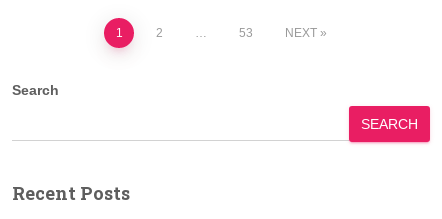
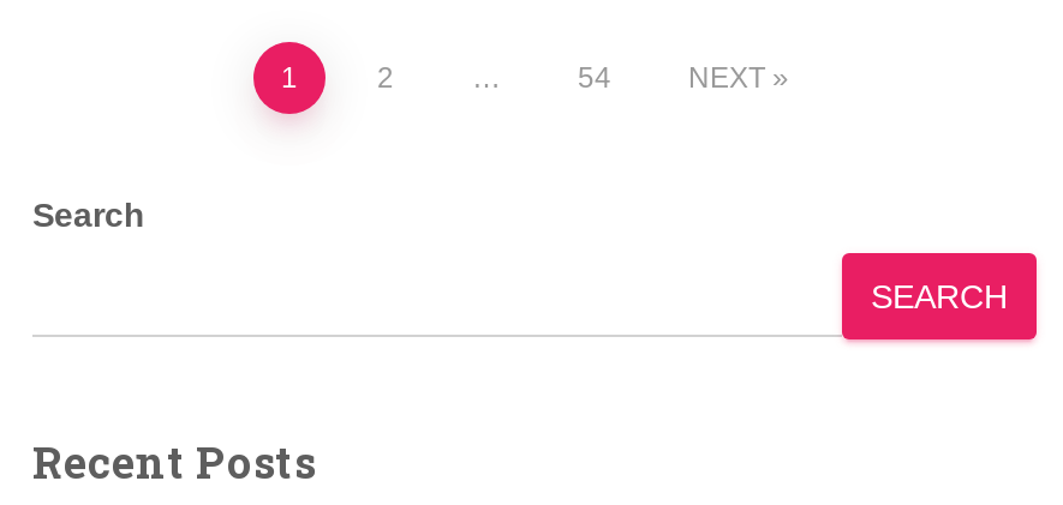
[239,26,253,40] 53 -> [578,61,611,95] 54

